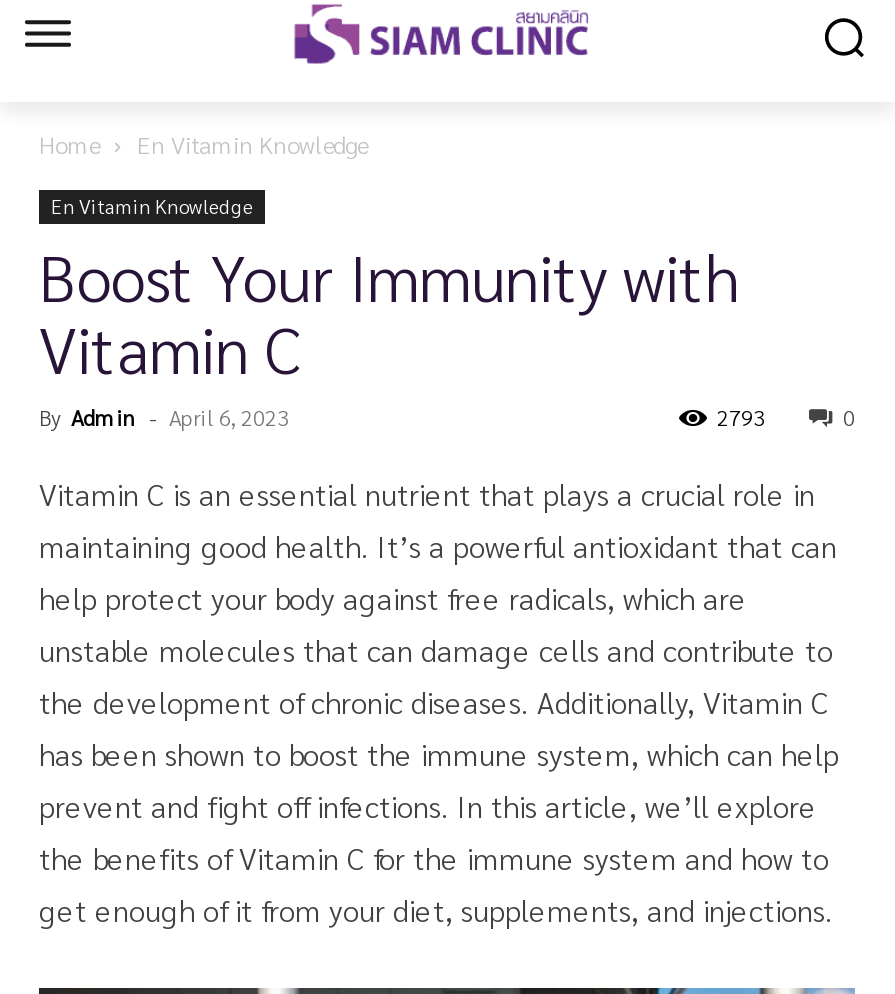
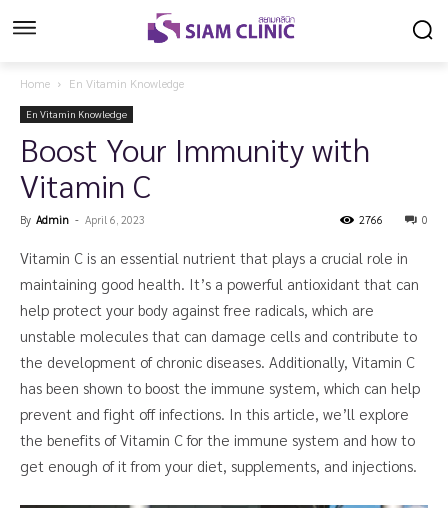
[717,401,765,431] 2793 -> [359,212,383,227] 2766

